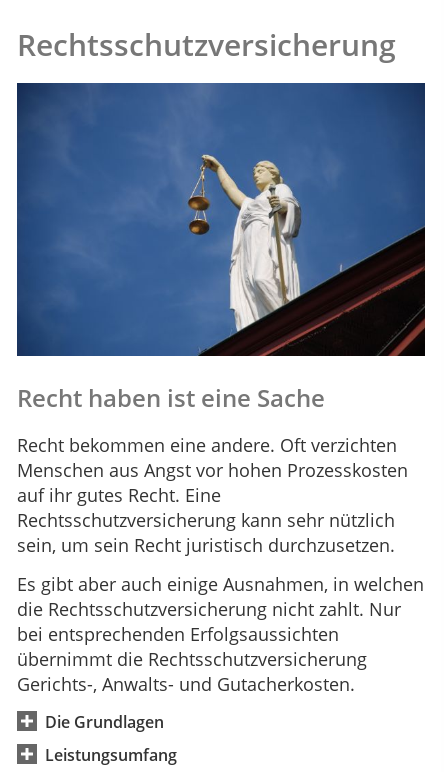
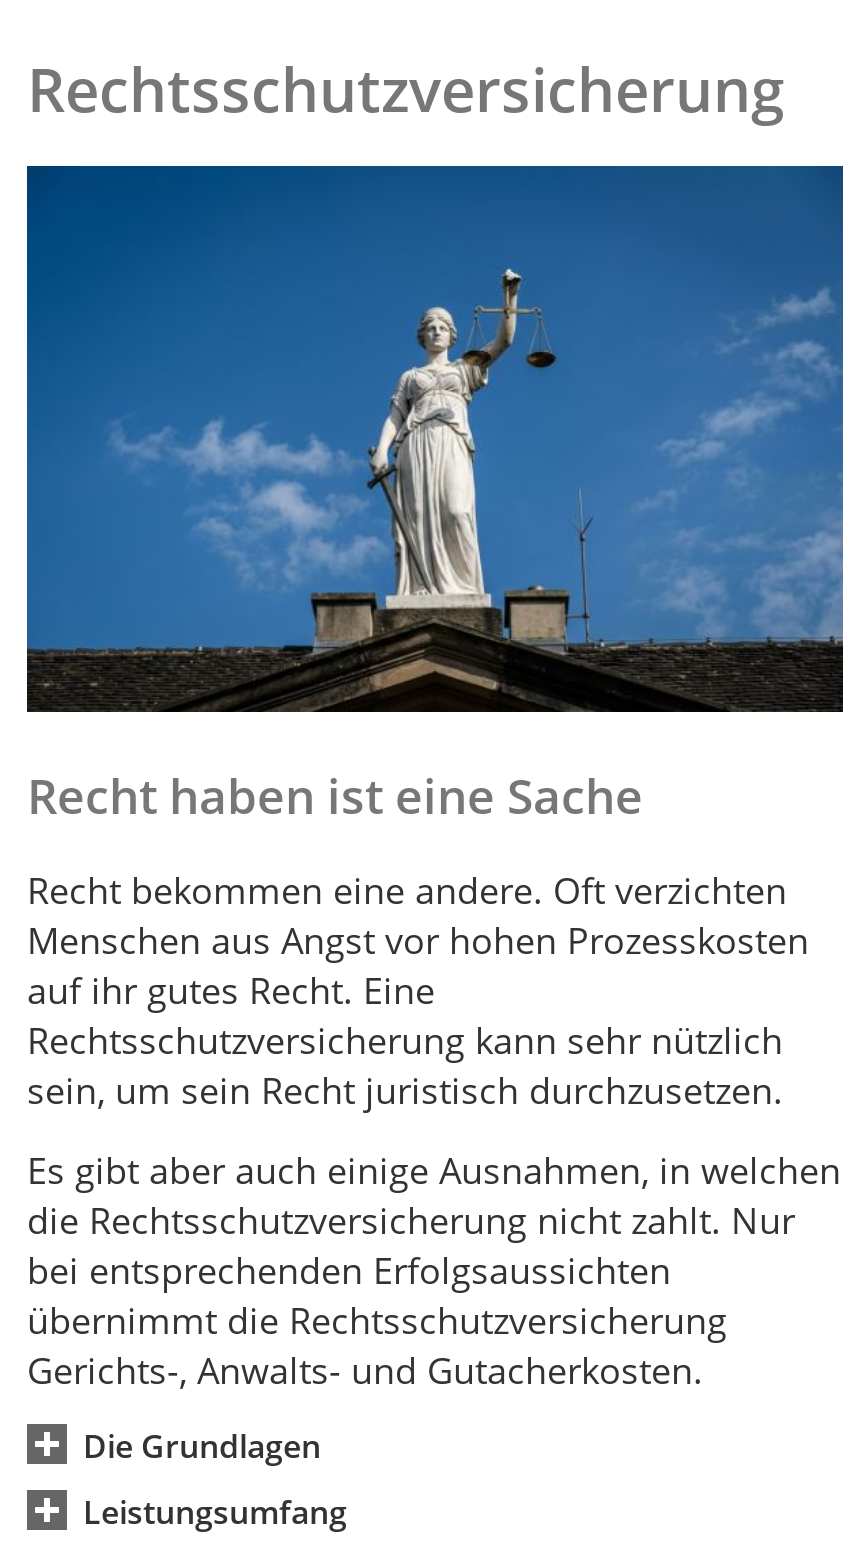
[17,83,426,357] [image] -> [27,166,845,712] [image]

